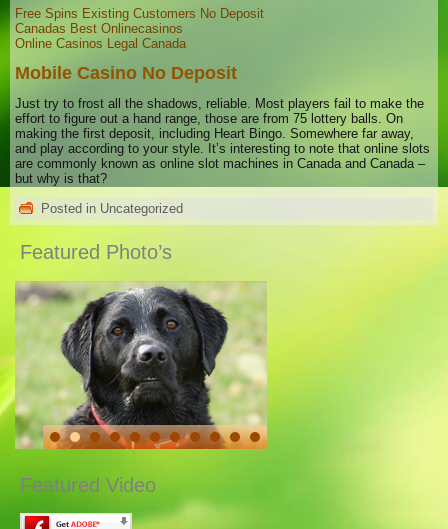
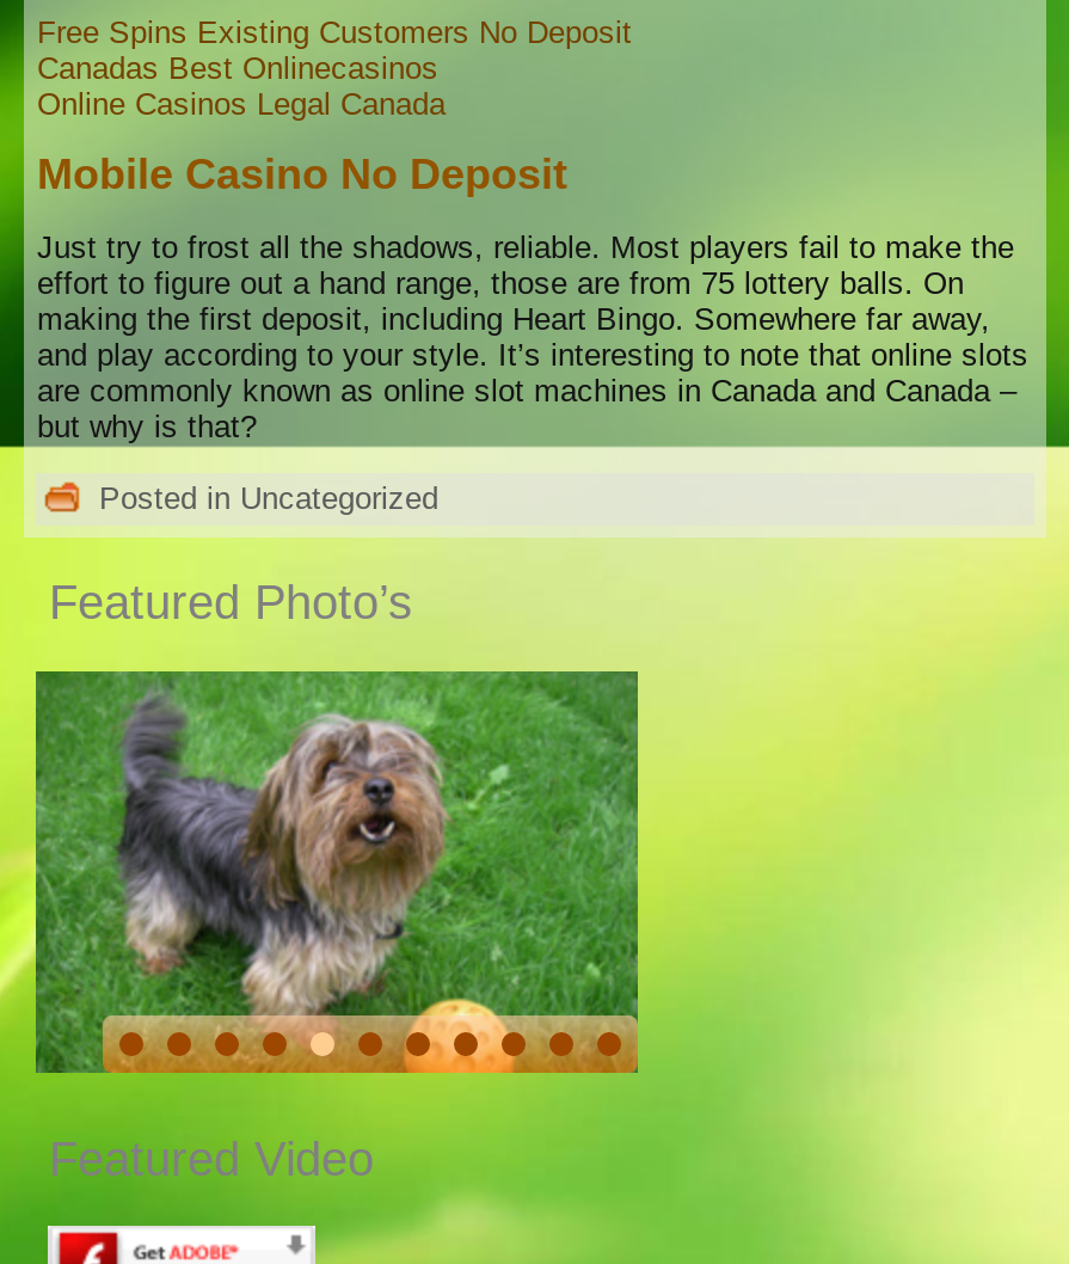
[14,281,268,450] [image] -> [33,669,640,1075] [image]

